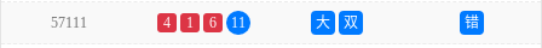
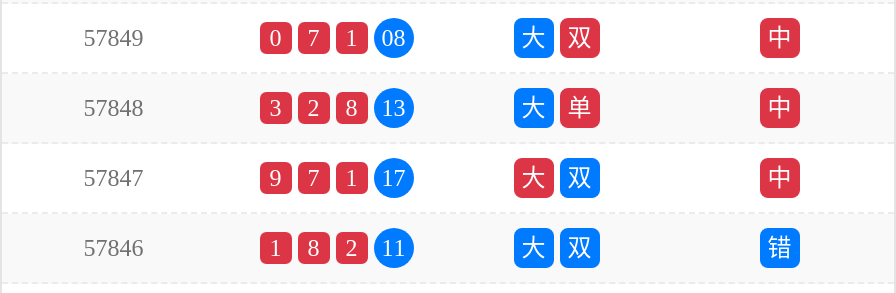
[51,14,170,31] 57111 | 4 -> [84,24,320,52] 57849 | 0 | 7
[209,14,216,31] 6 -> [84,24,792,262] 08 | 大 | 双 | 中 | 57848 | 3 | 2 | 8 | 13 | 大 | 单 | 中 | 57847 | 9 | 7 | 1 | 17 | 大 | 双 | 中 | 57846 | 1 | 8 | 2

